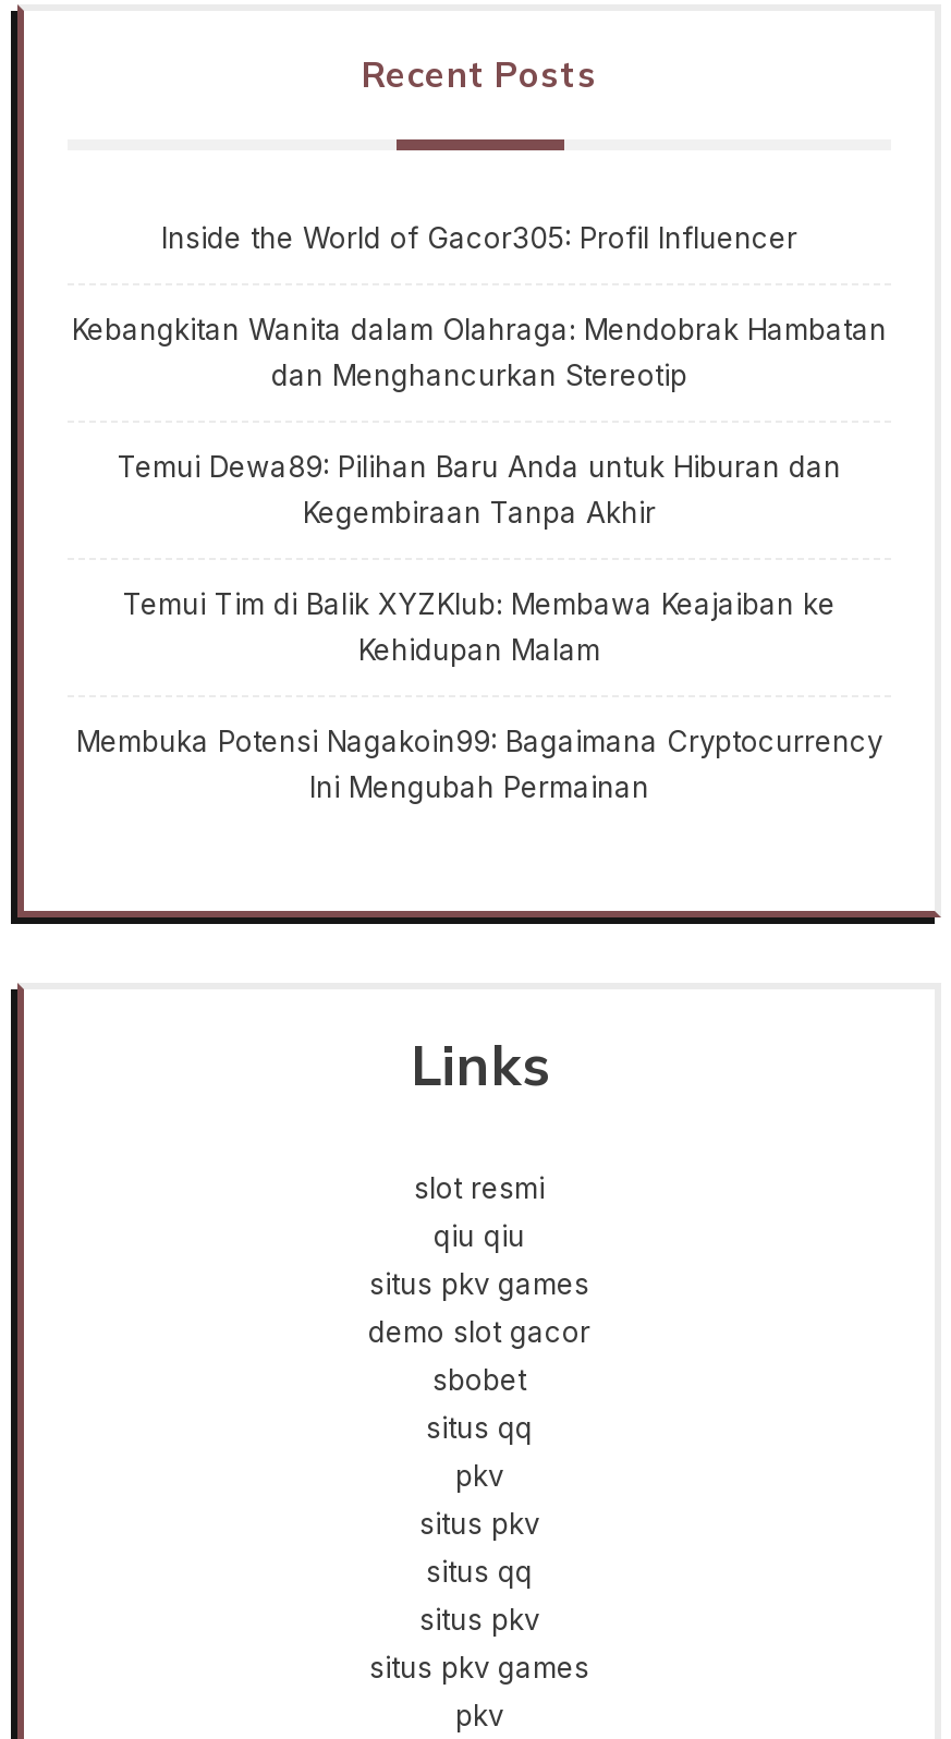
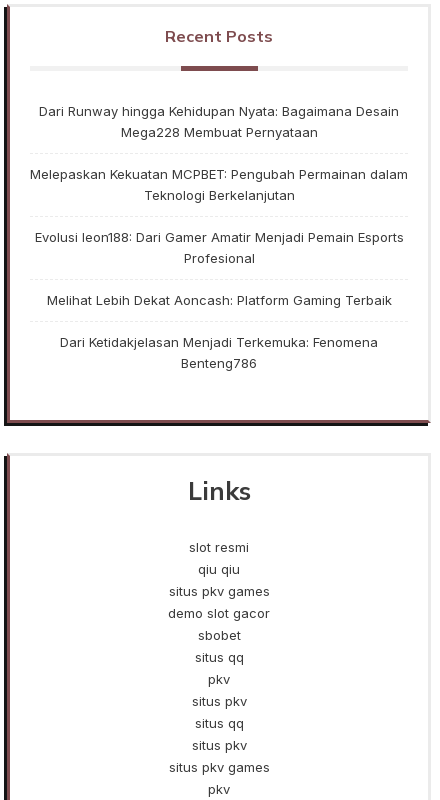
[161,219,797,254] Inside the World of Gacor305: Profil Influencer -> [39,102,399,139] Dari Runway hingga Kehidupan Nyata: Bagaimana Desain | Mega228 Membuat Pernyataan
[72,311,887,391] Kebangkitan Wanita dalam Olahraga: Mendobrak Hambatan | dan Menghancurkan Stereotip -> [30,165,408,202] Melepaskan Kekuatan MCPBET: Pengubah Permainan dalam | Teknologi Berkelanjutan
[118,448,841,528] Temui Dewa89: Pilihan Baru Anda untuk Hiburan dan | Kegembiraan Tanpa Akhir -> [34,228,403,265] Evolusi leon188: Dari Gamer Amatir Menjadi Pemain Esports | Profesional
[123,585,836,666] Temui Tim di Balik XYZKlub: Membawa Keajaiban ke | Kehidupan Malam -> [46,291,391,307] Melihat Lebih Dekat Aoncash: Platform Gaming Terbaik
[76,722,882,803] Membuka Potensi Nagakoin99: Bagaimana Cryptocurrency | Ini Mengubah Permainan -> [60,333,378,370] Dari Ketidakjelasan Menjadi Terkemuka: Fenomena | Benteng786

